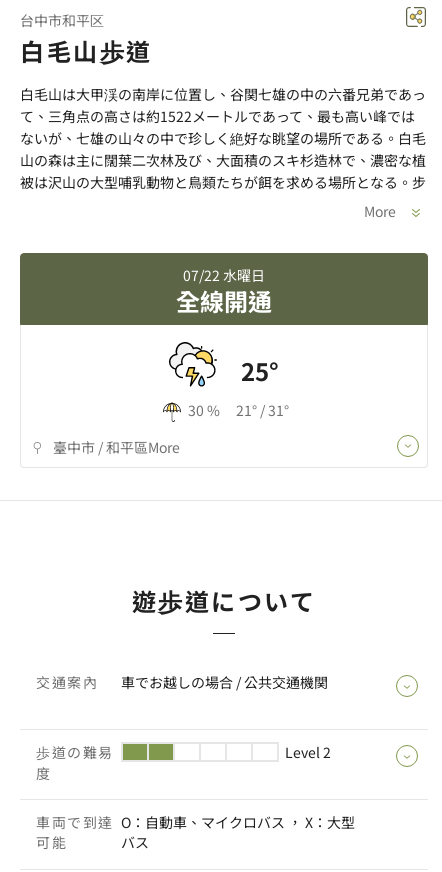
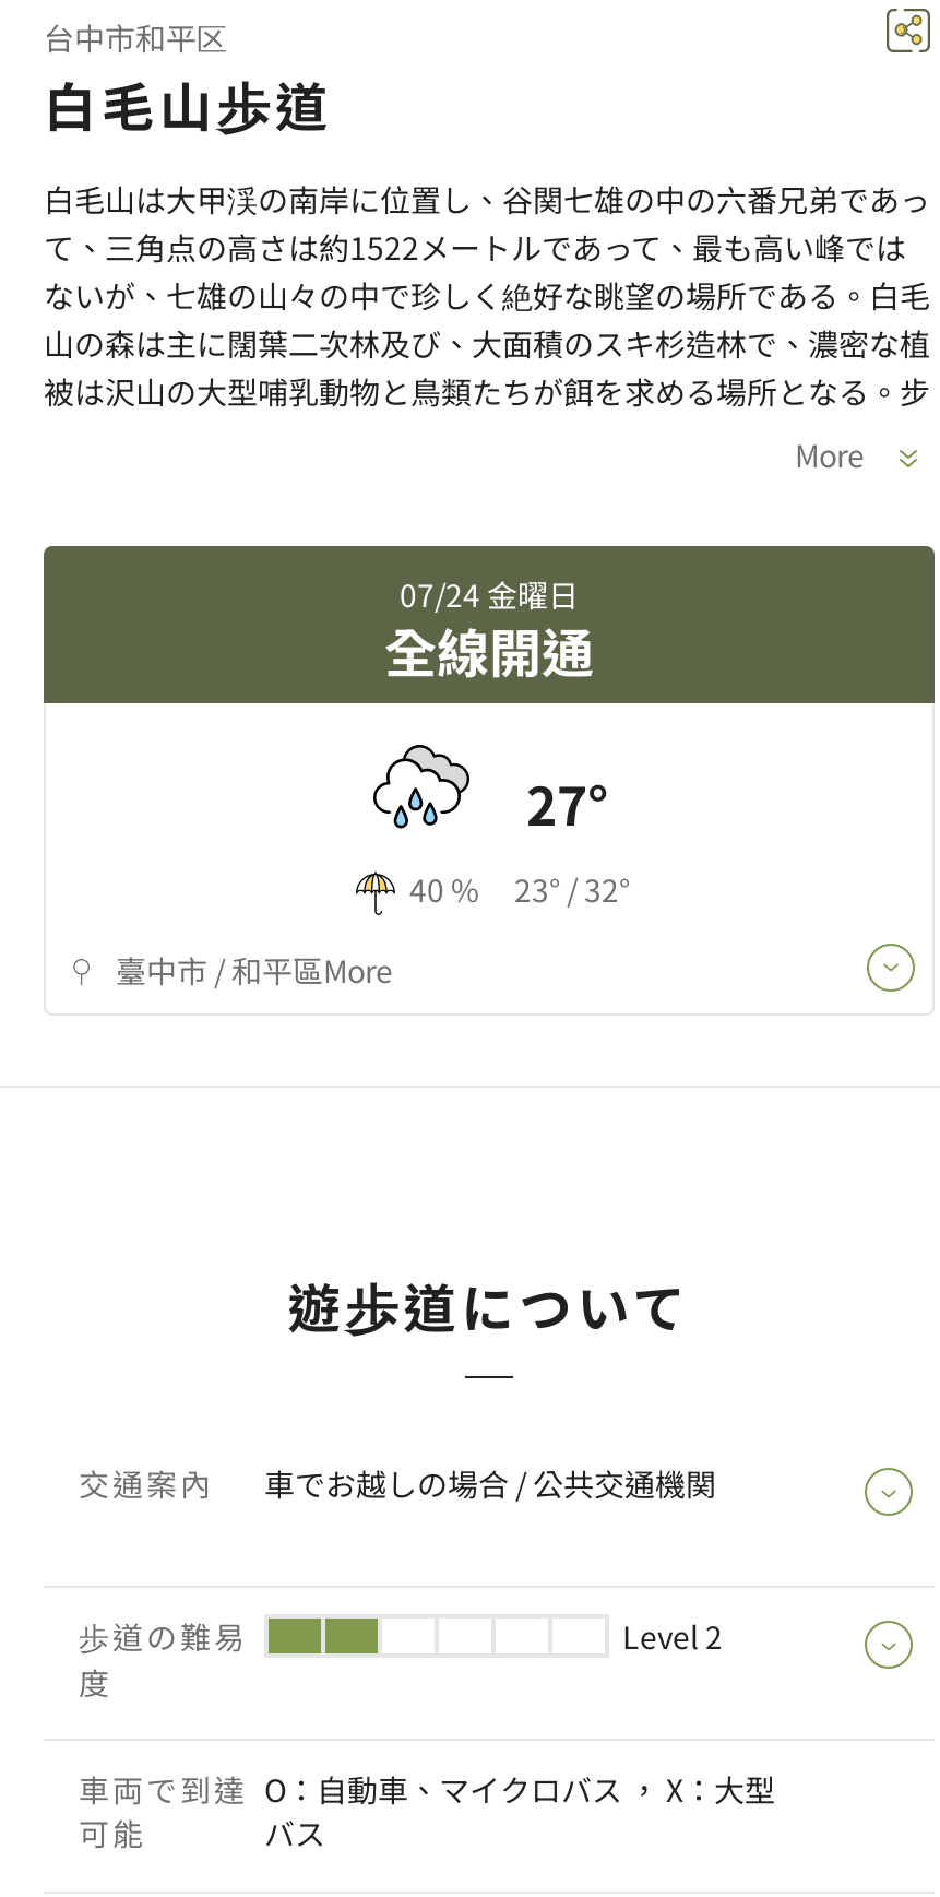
[183,265,265,285] 07/22 水曜日 -> [400,572,579,616] 07/24 金曜日
[168,341,219,420] [image] | 30 % -> [369,740,479,911] [image] | 40 %
[241,353,279,388] 25° -> [526,764,609,841] 27°
[235,400,288,420] 21° / 31° -> [514,867,630,911] 23° / 32°

